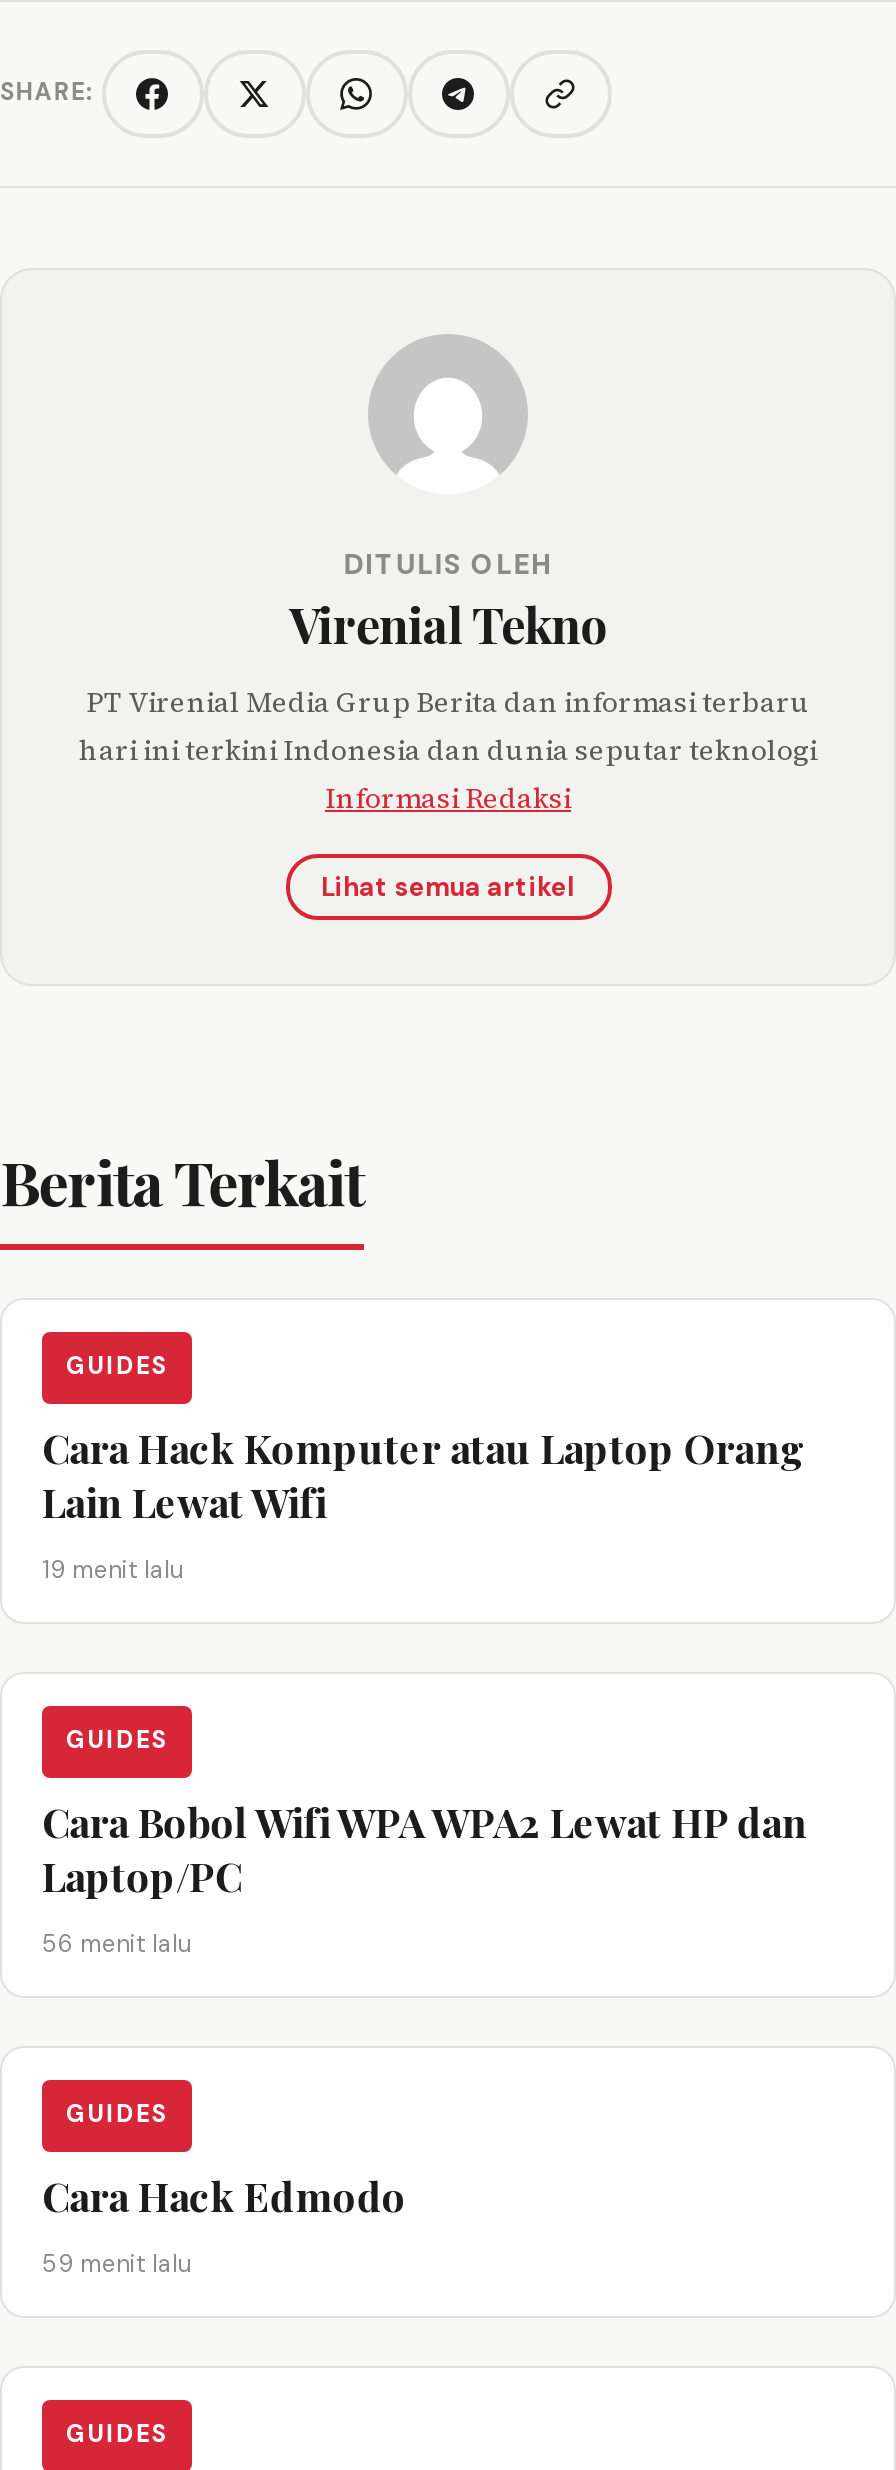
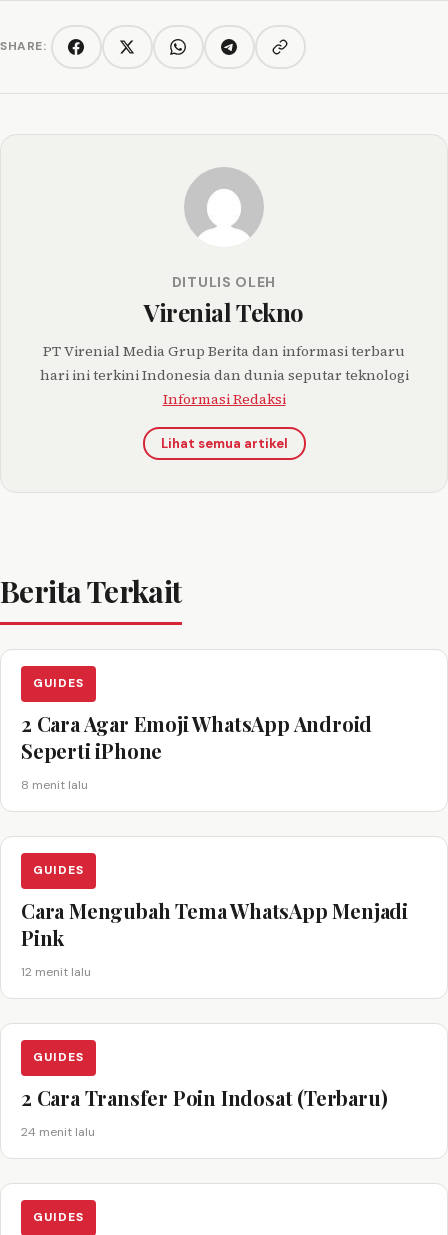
[42,1419,806,1527] Cara Hack Komputer atau Laptop Orang | Lain Lewat Wifi -> [21,710,372,764] 2 Cara Agar Emoji WhatsApp Android | Seperti iPhone
[42,1553,184,1585] 19 menit lalu -> [21,777,88,793] 8 menit lalu
[42,1793,807,1901] Cara Bobol Wifi WPA WPA2 Lewat HP dan | Laptop/PC -> [21,897,408,951] Cara Mengubah Tema WhatsApp Menjadi | Pink
[42,1927,192,1959] 56 menit lalu -> [21,964,91,980] 12 menit lalu
[42,2167,406,2221] Cara Hack Edmodo -> [21,1084,387,1111] 2 Cara Transfer Poin Indosat (Terbaru)
[42,2247,192,2279] 59 menit lalu -> [21,1124,95,1140] 24 menit lalu

